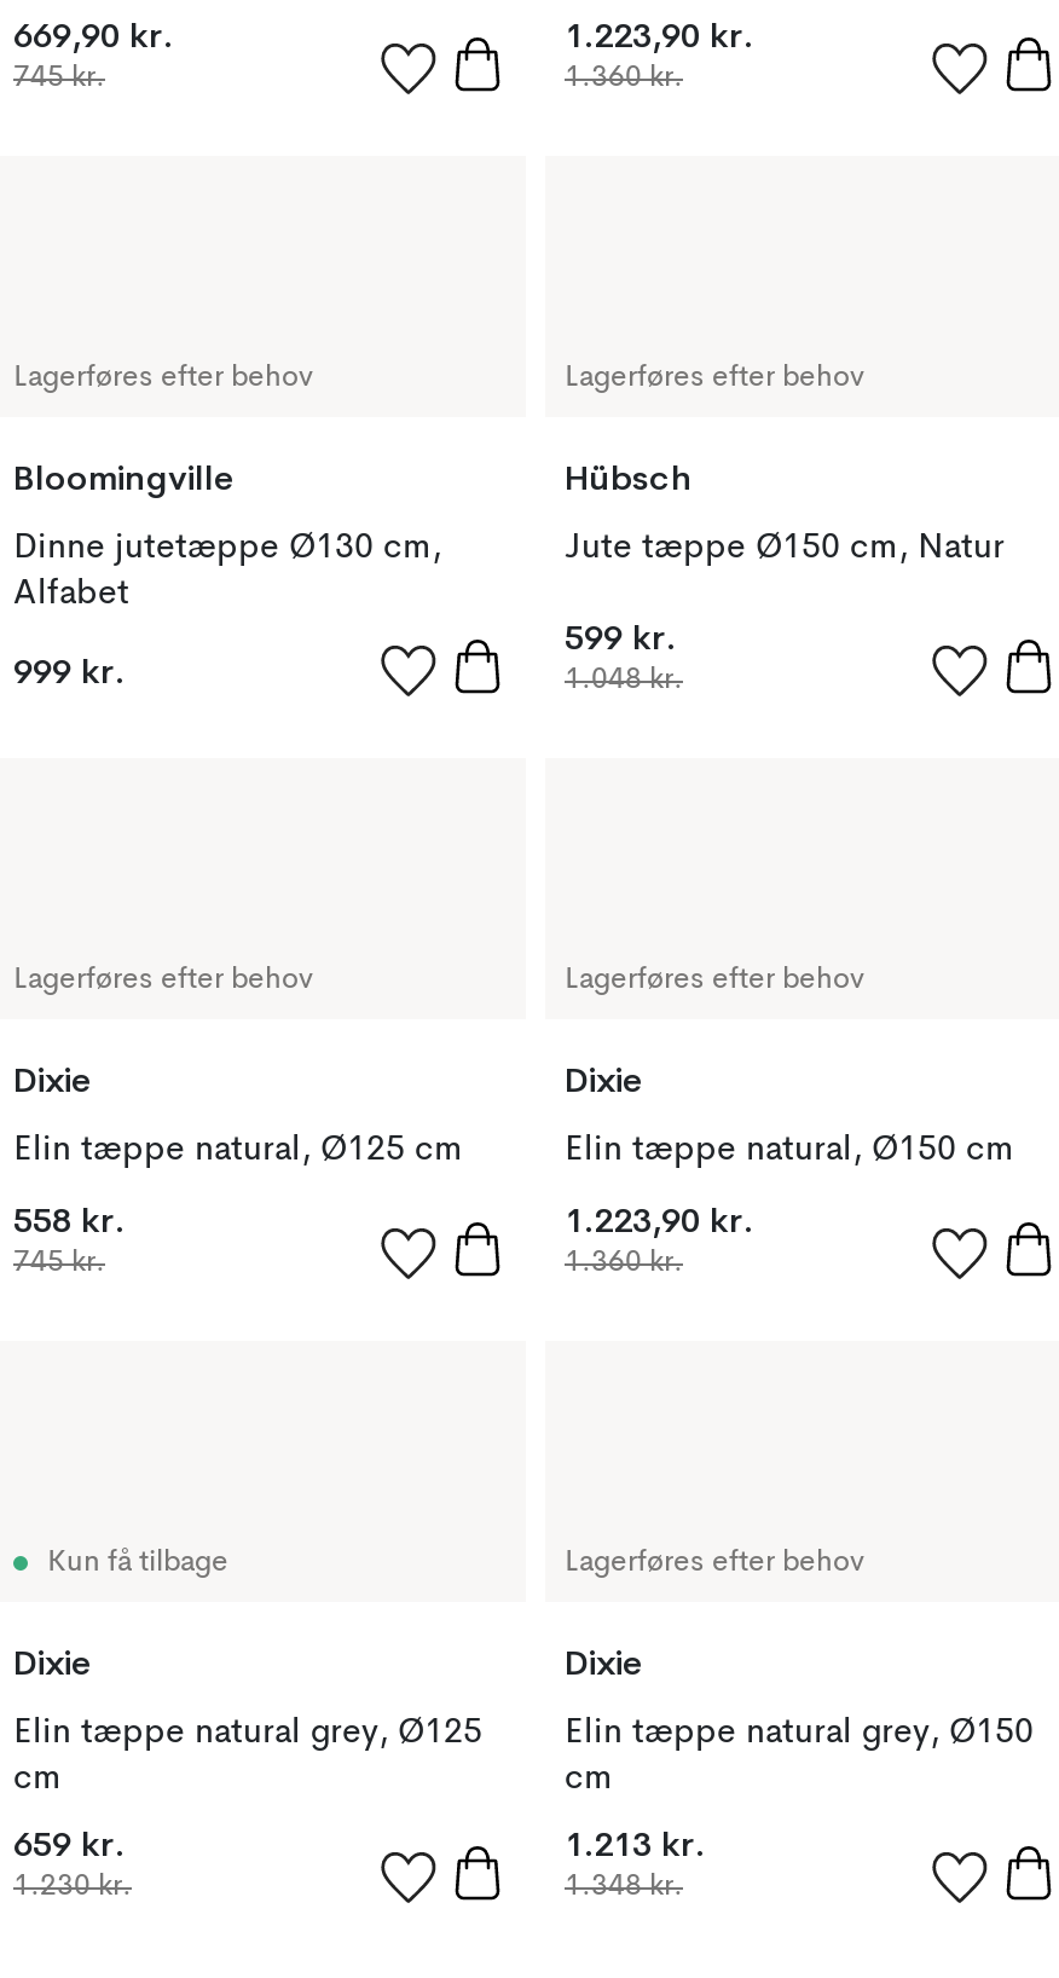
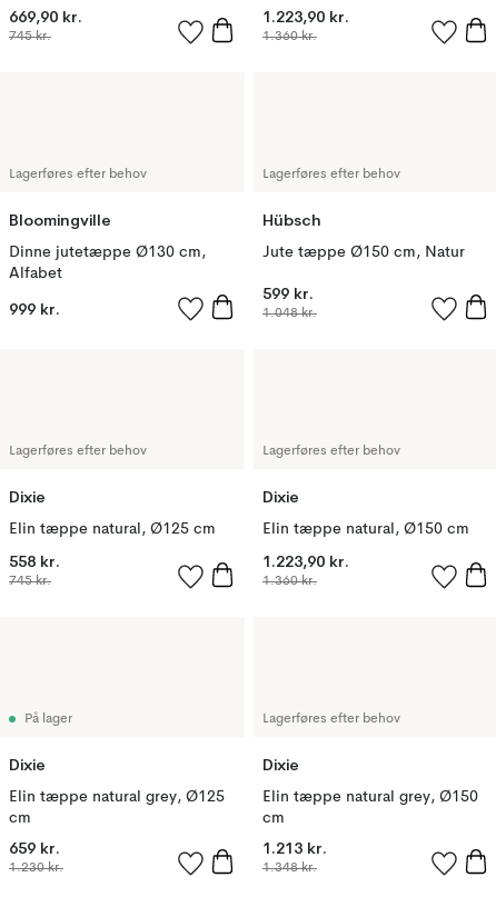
[47,1549,228,1578] Kun få tilbage -> [24,712,72,726] På lager

